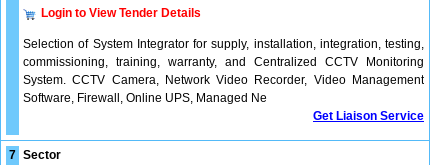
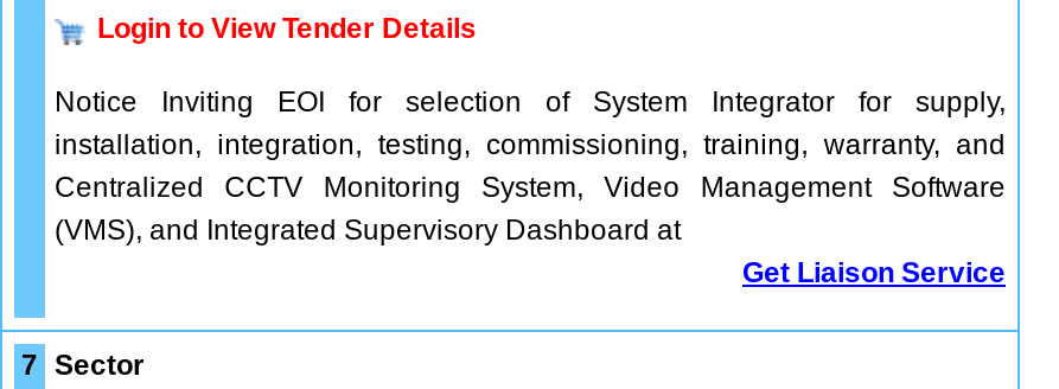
[23,37,424,105] Selection of System Integrator for supply, installation, integration, testing, | commissioning, training, warranty, and Centralized CCTV Monitoring | System. CCTV Camera, Network Video Recorder, Video Management | Software, Firewall, Online UPS, Managed Ne -> [55,85,1006,247] Notice Inviting EOI for selection of System Integrator for supply, | installation, integration, testing, commissioning, training, warranty, and | Centralized CCTV Monitoring System, Video Management Software | (VMS), and Integrated Supervisory Dashboard at

